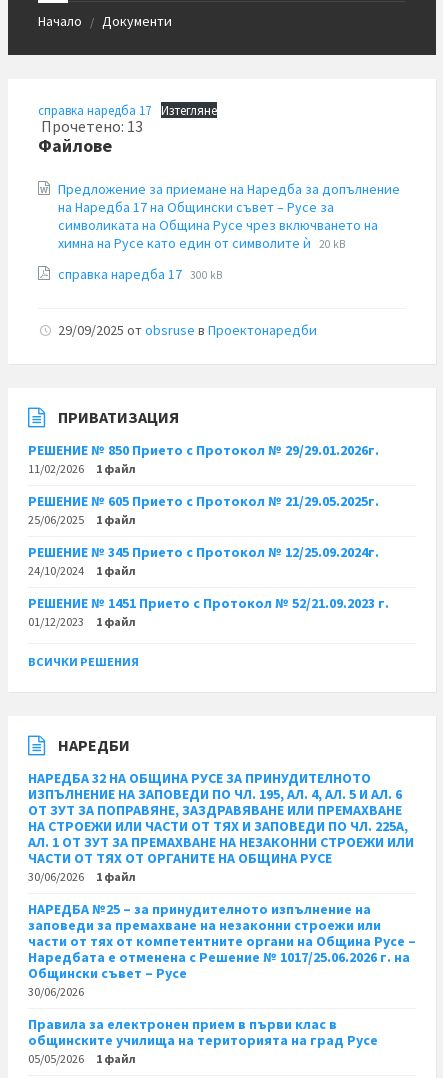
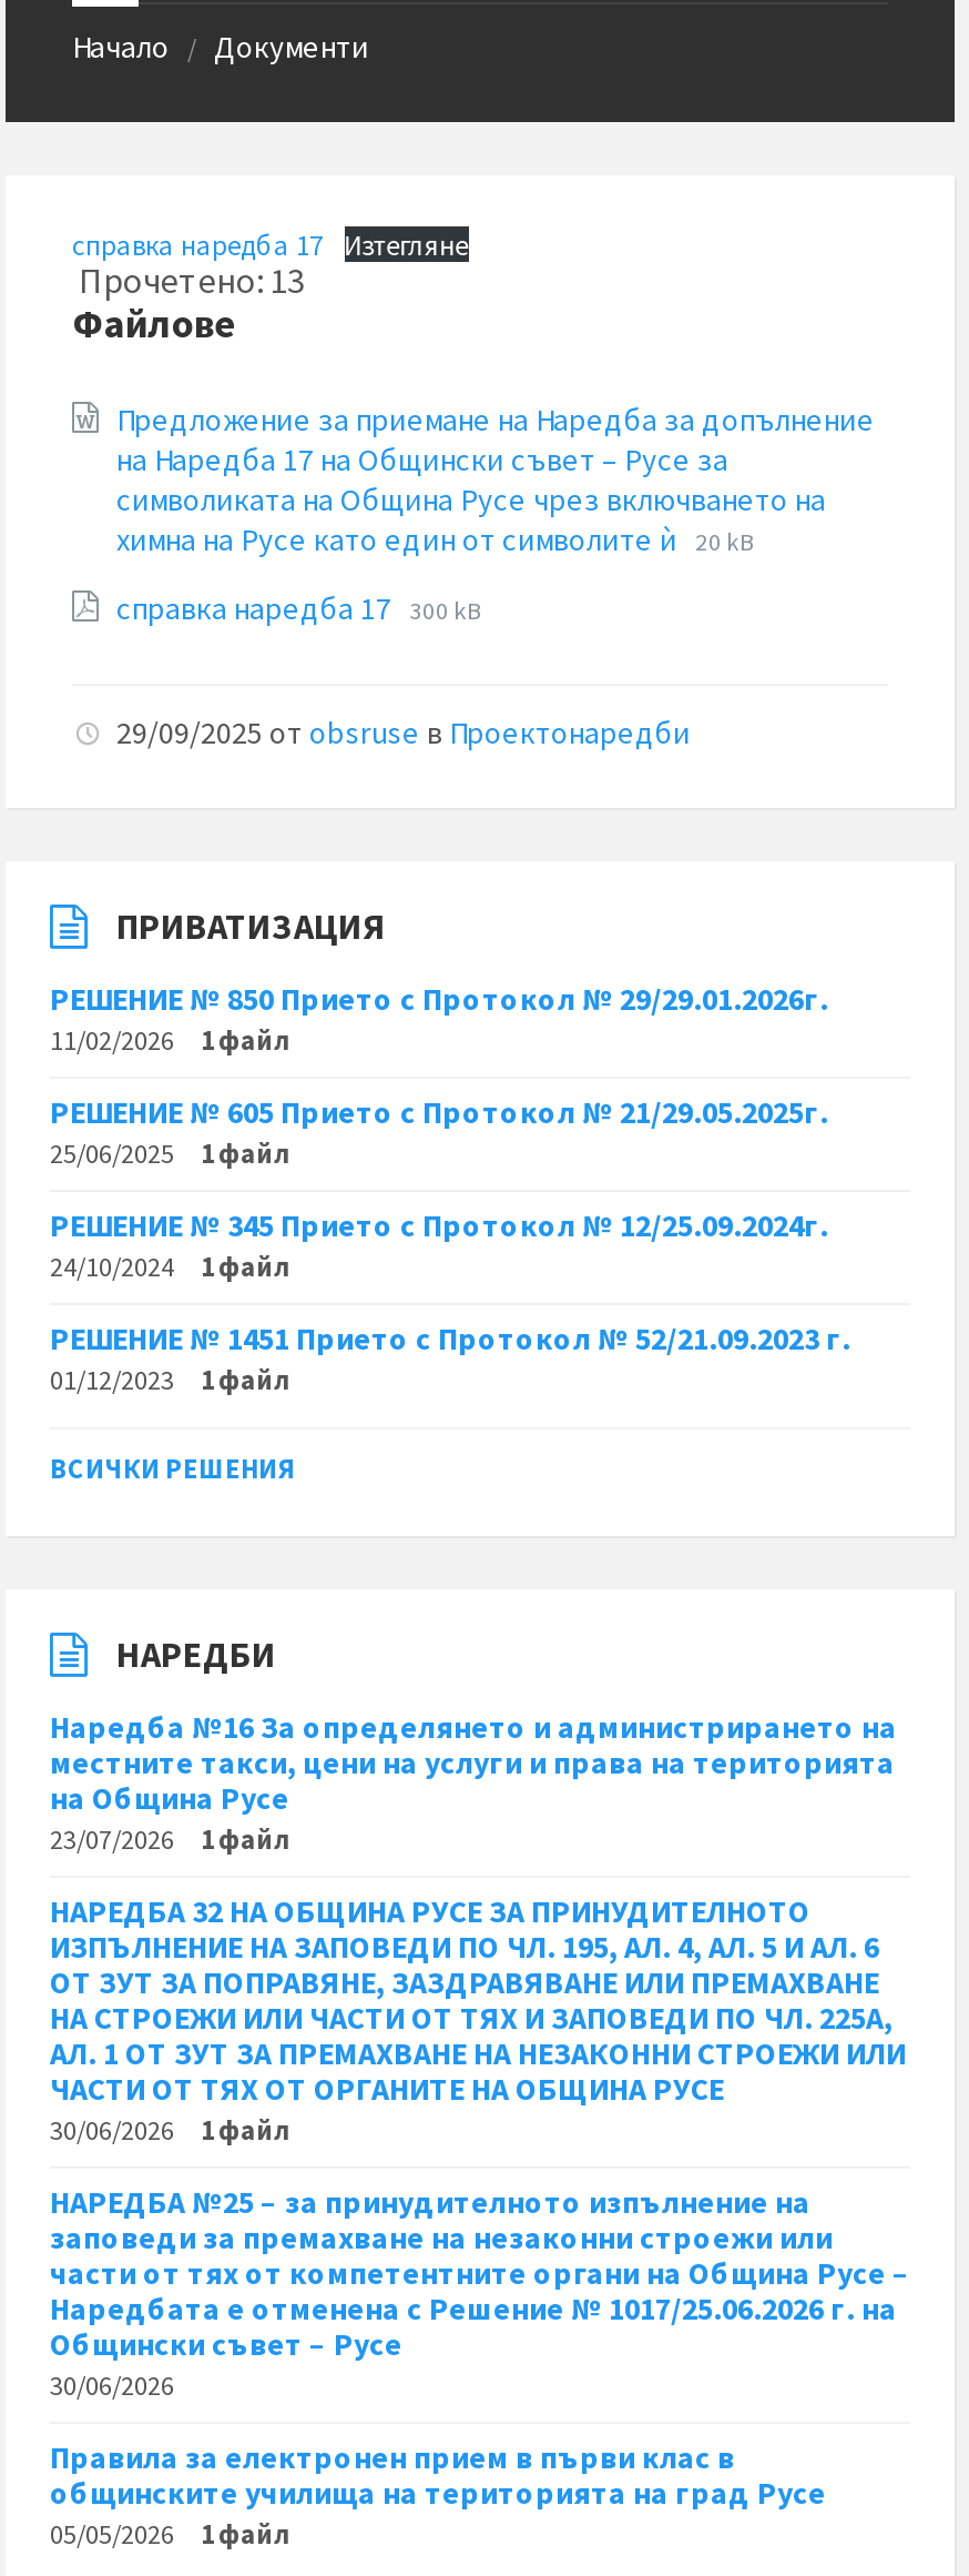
none -> [50,1707,897,1856] Наредба №16 За определянето и администрирането на | местните такси, цени на услуги и права на територията | на Община Русе | 23/07/2026 | 1 файл

